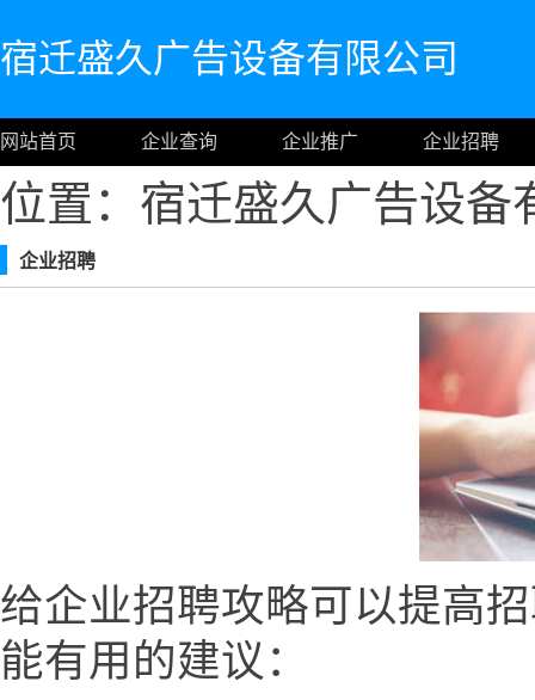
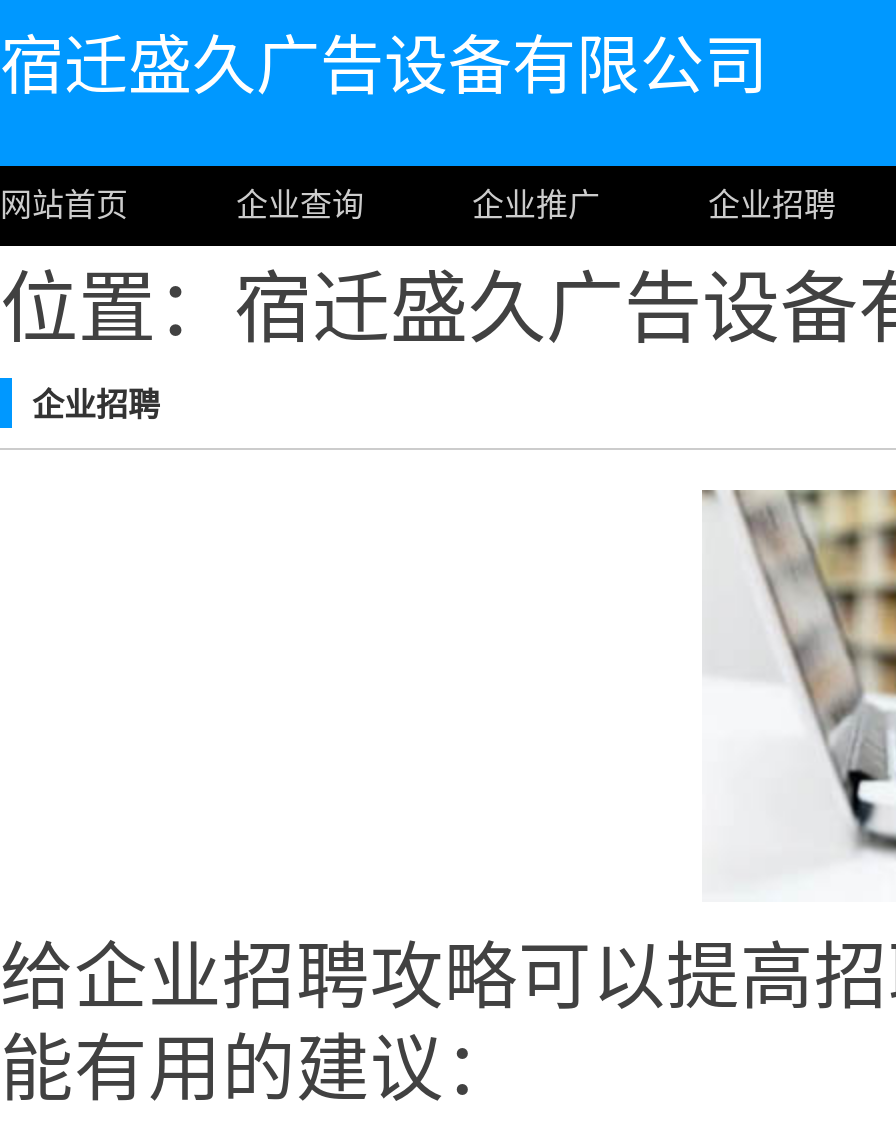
[418,312,531,561] [image] -> [702,490,890,900] [image]

